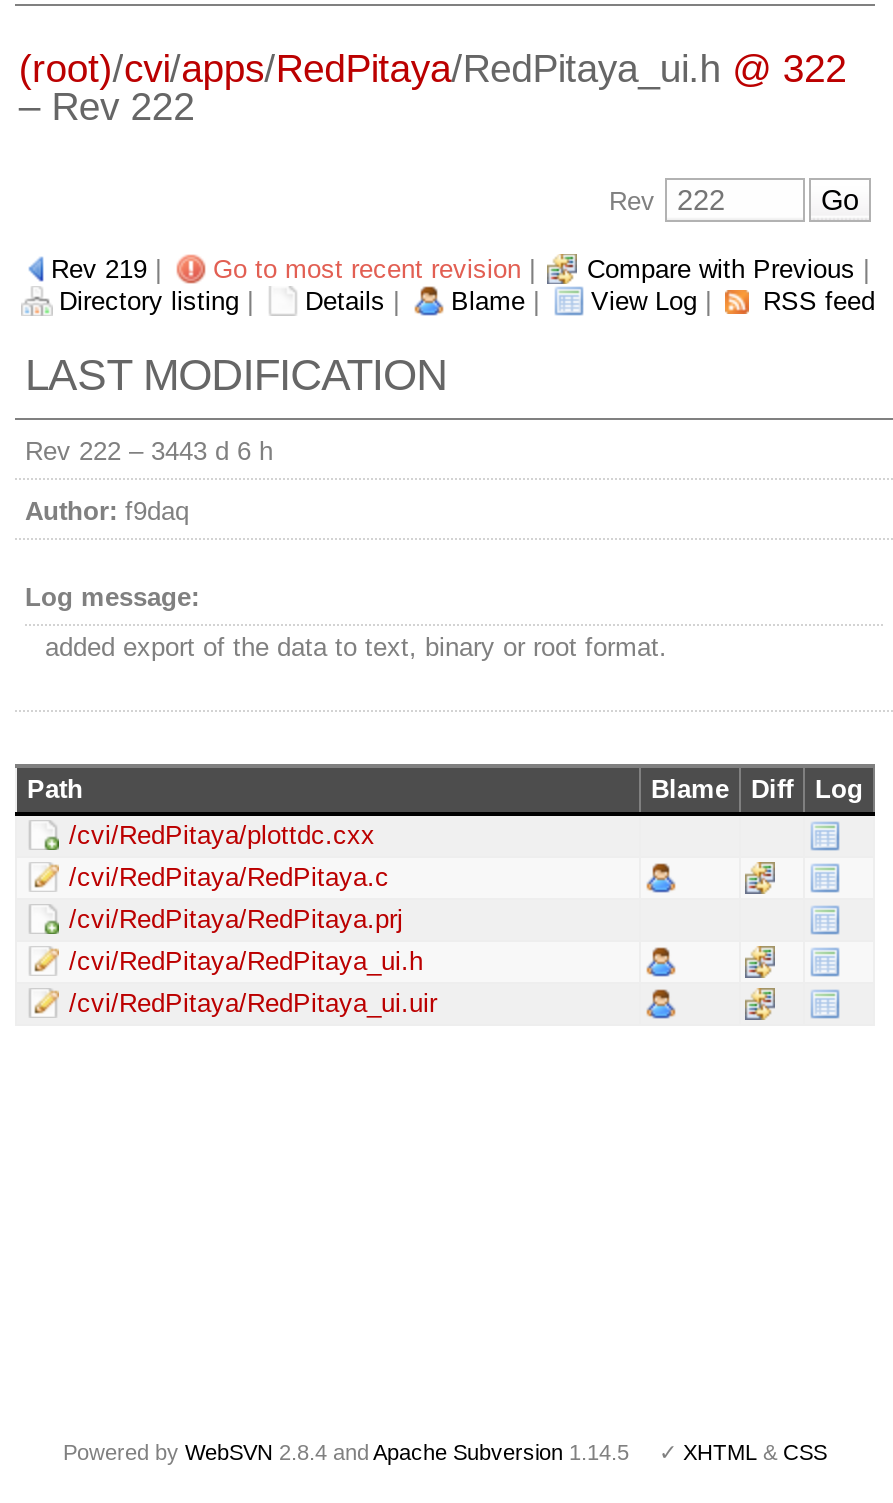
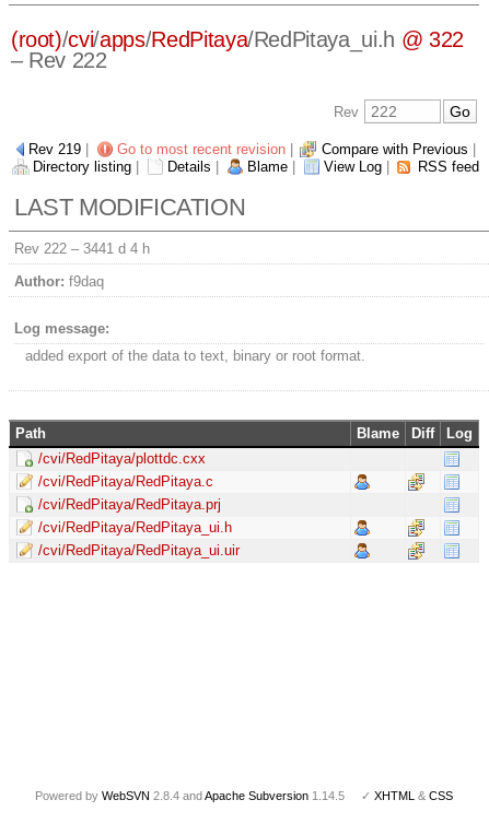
[25,436,273,466] Rev 222 – 3443 d 6 h -> [14,241,150,257] Rev 222 – 3441 d 4 h

